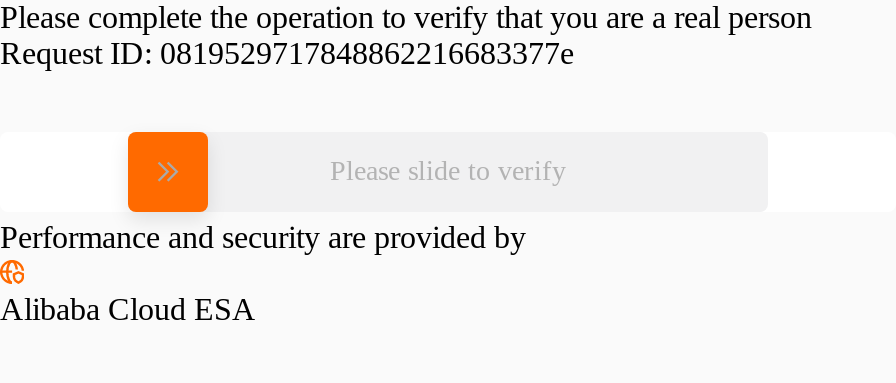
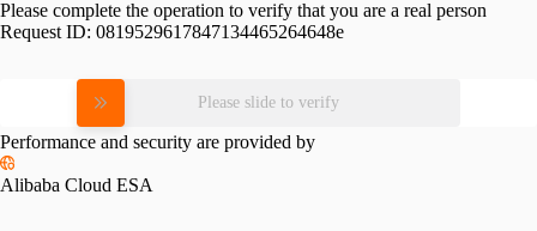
[0,36,574,70] Request ID: 0819529717848862216683377e -> [0,22,344,42] Request ID: 0819529617847134465264648e

